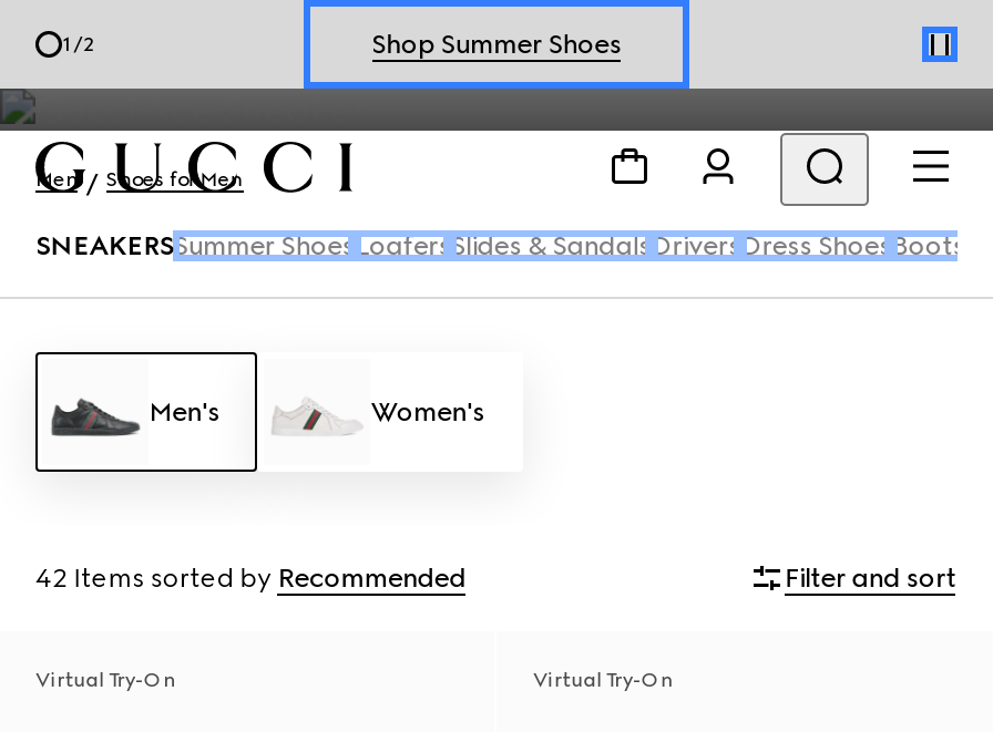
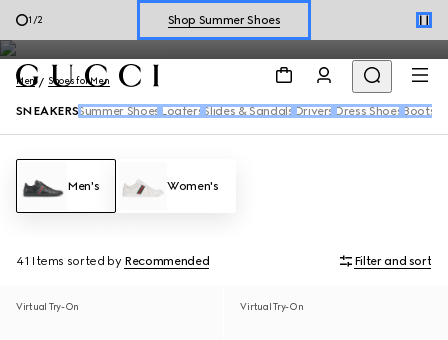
[35,563,466,594] 42 Items sorted by Recommended -> [16,254,209,268] 41 Items sorted by Recommended

